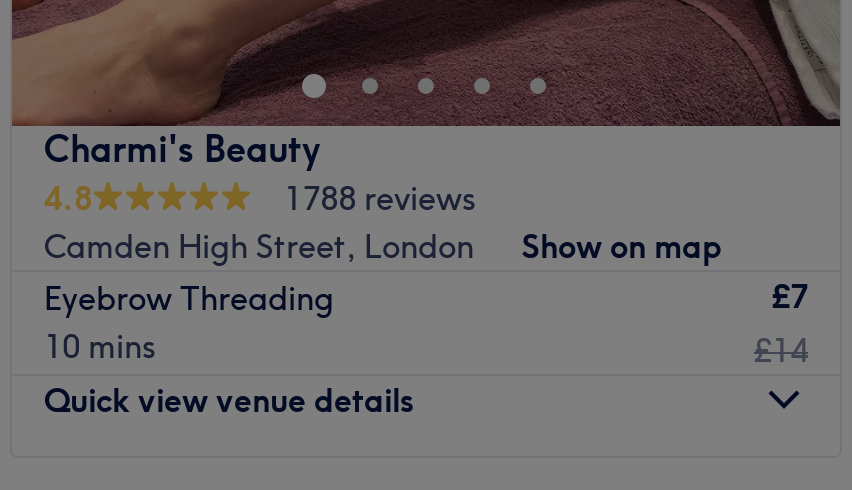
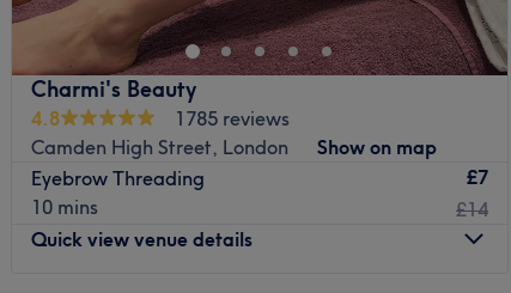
[284,178,476,218] 1788 reviews -> [175,106,290,130] 1785 reviews

